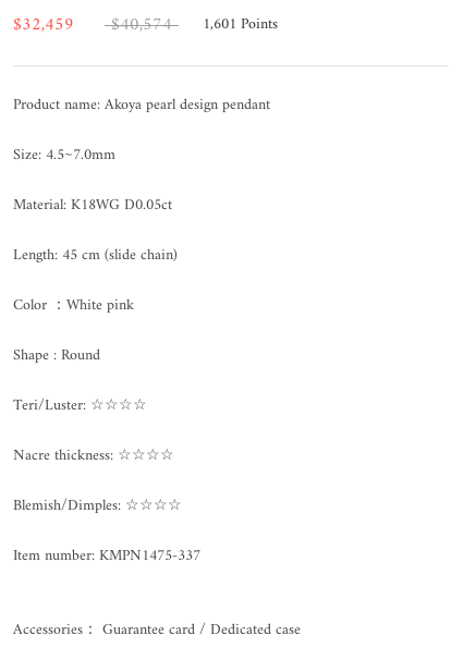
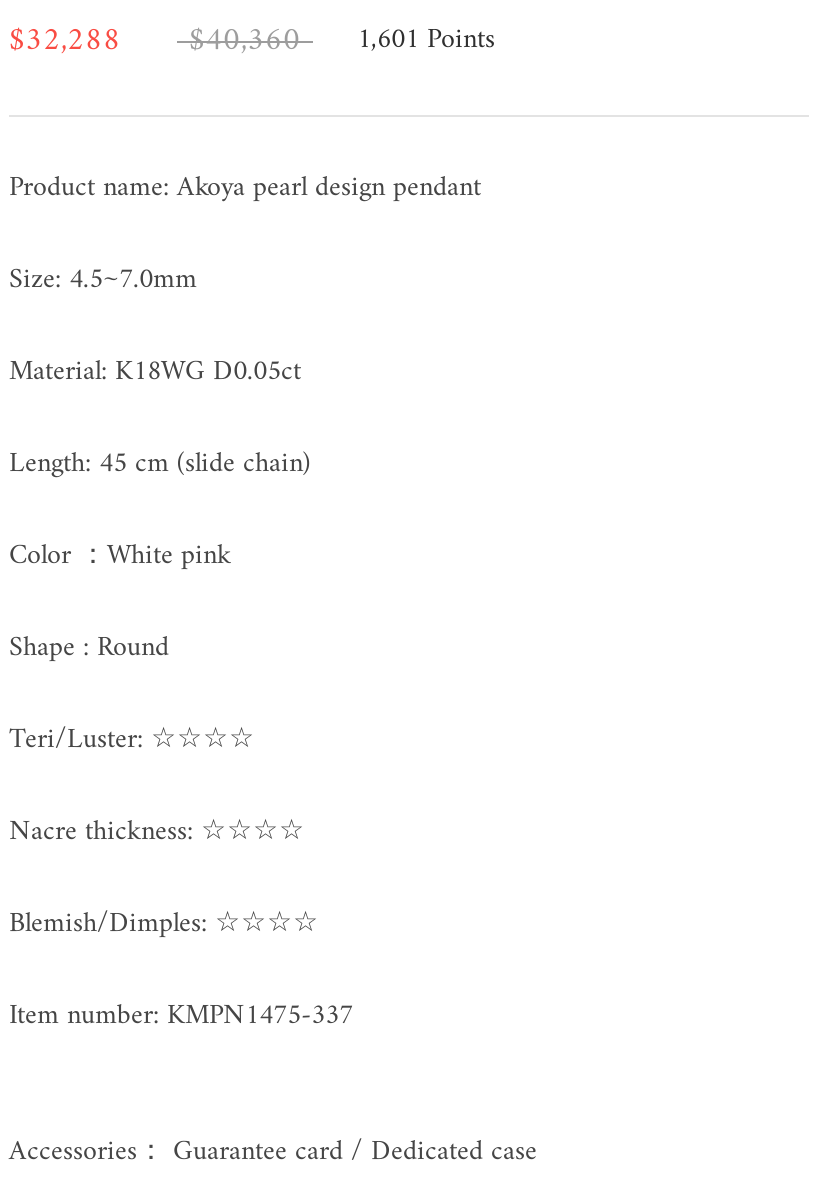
[13,9,74,40] $32,459 -> [9,13,121,69] $32,288
[111,9,172,40] $40,574 -> [189,13,301,69] $40,360

